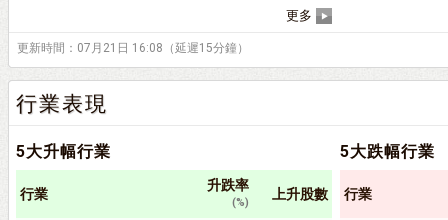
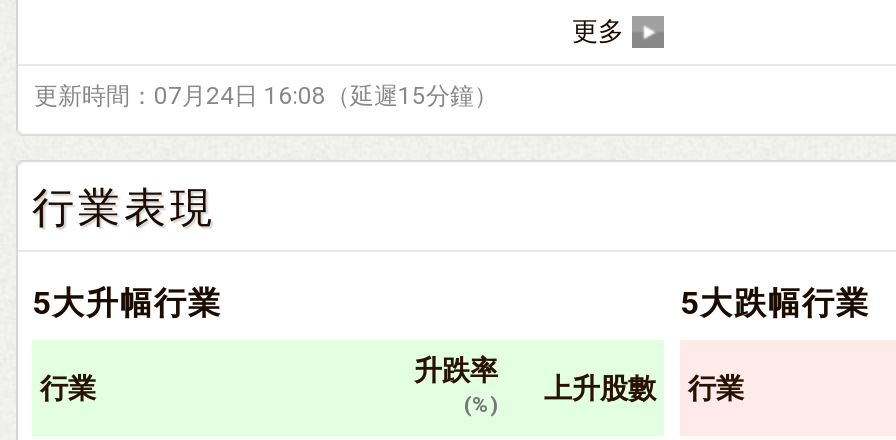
[17,41,249,55] 更新時間：07月21日 16:08（延遲15分鐘） -> [34,82,498,110] 更新時間：07月24日 16:08（延遲15分鐘）

